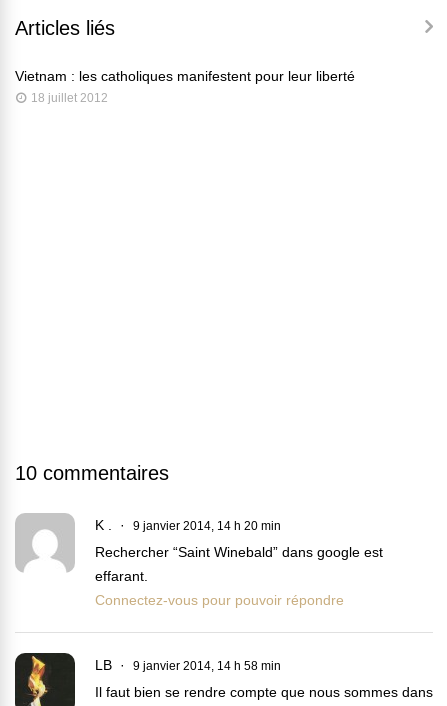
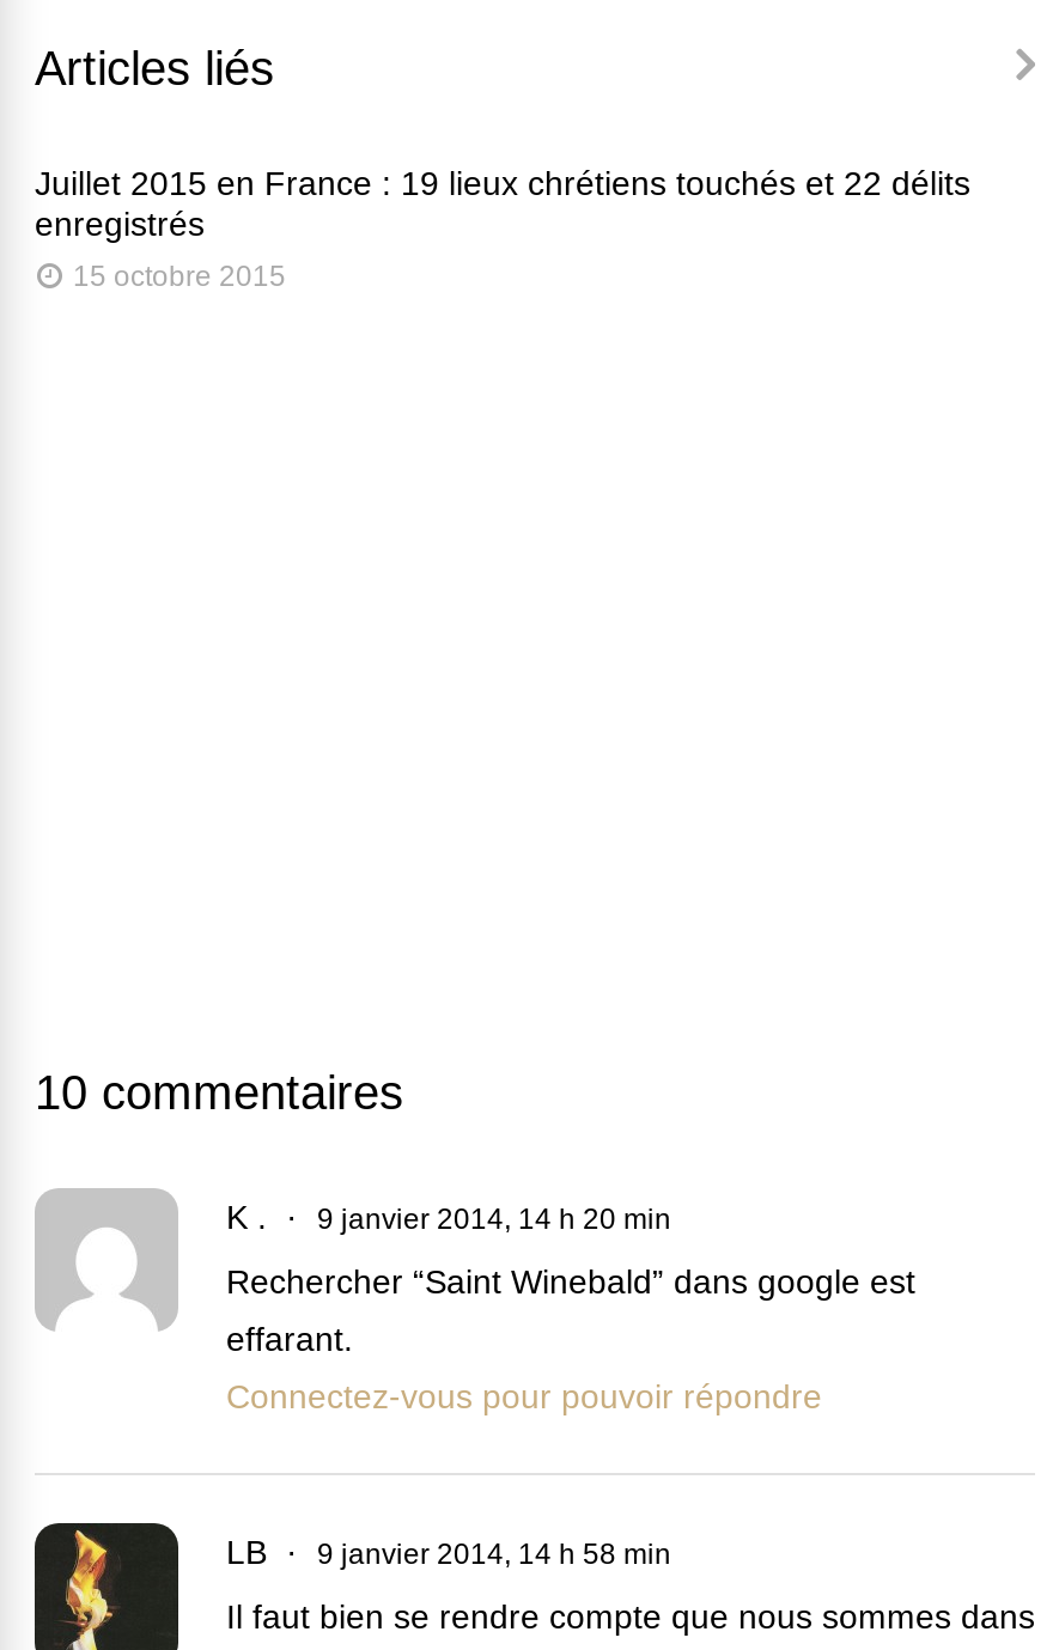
[15,68,355,105] Vietnam : les catholiques manifestent pour leur liberté | 18 juillet 2012 -> [35,164,970,293] Juillet 2015 en France : 19 lieux chrétiens touchés et 22 délits | enregistrés | 15 octobre 2015

